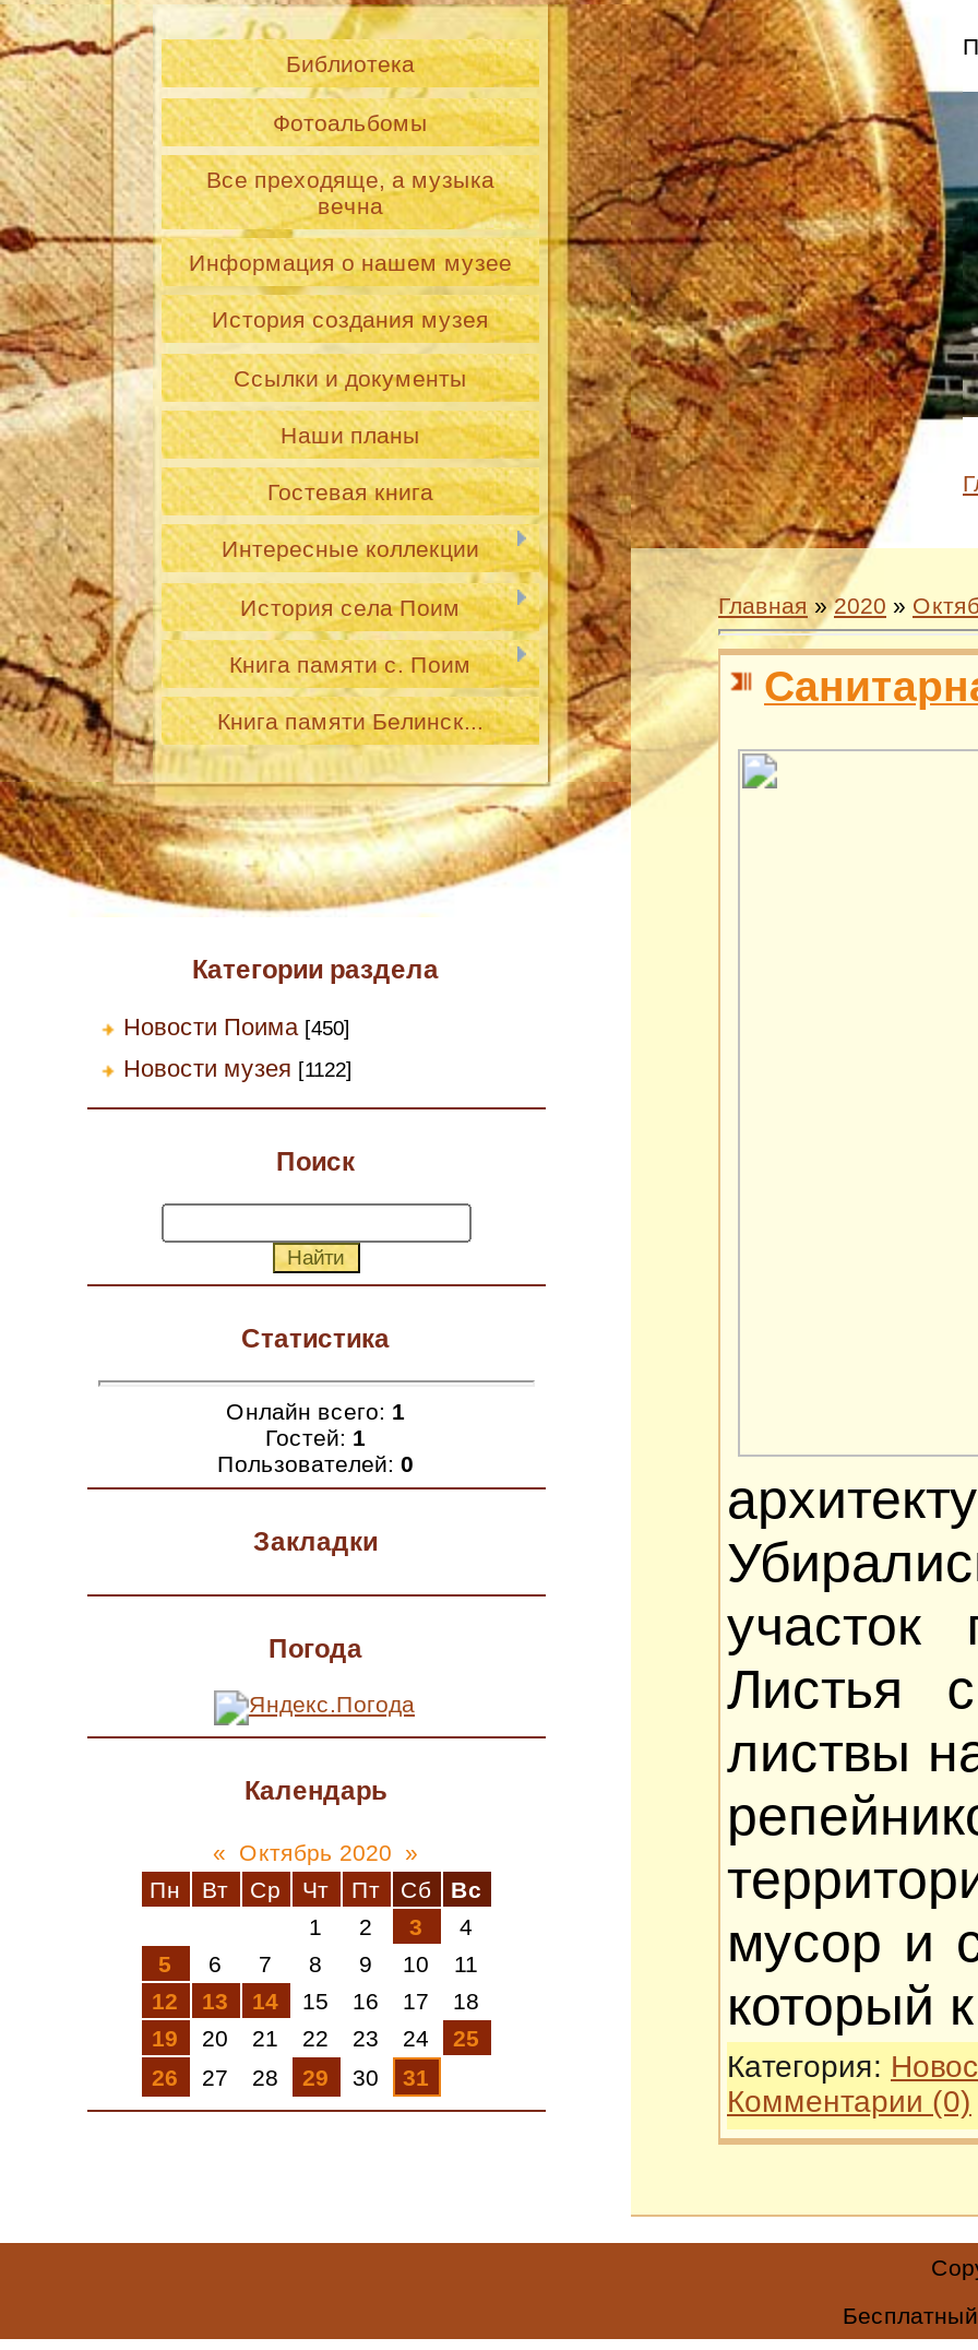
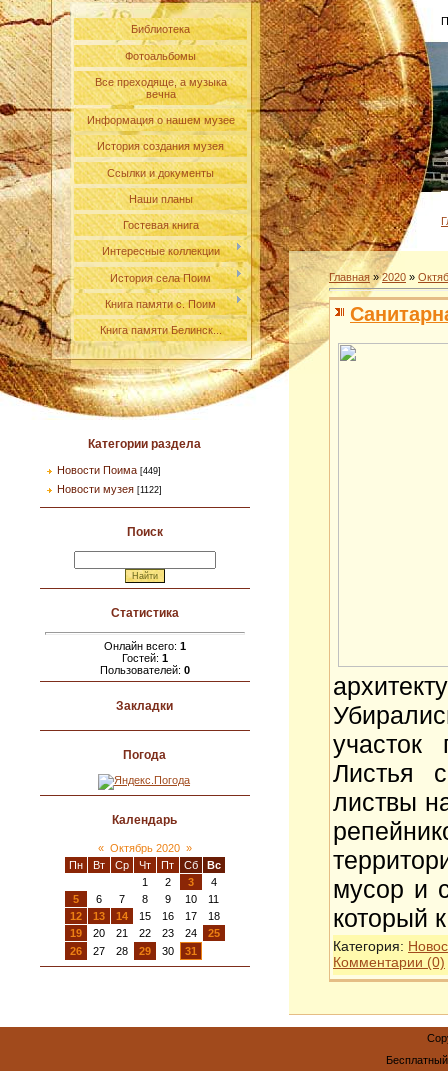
[123,1013,350,1040] Новости Поима [450] -> [56,464,160,476] Новости Поима [449]

